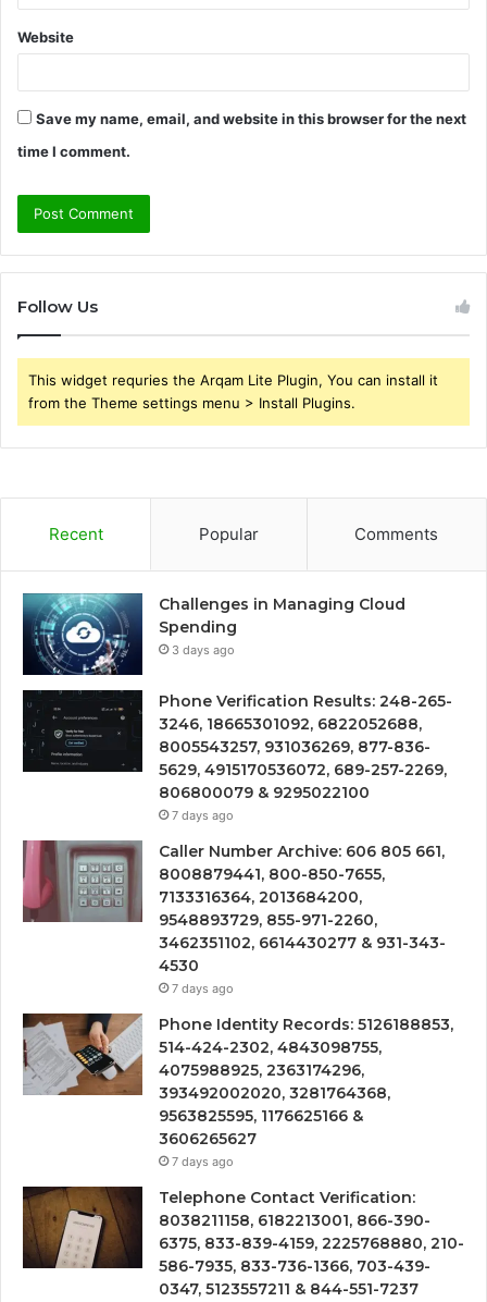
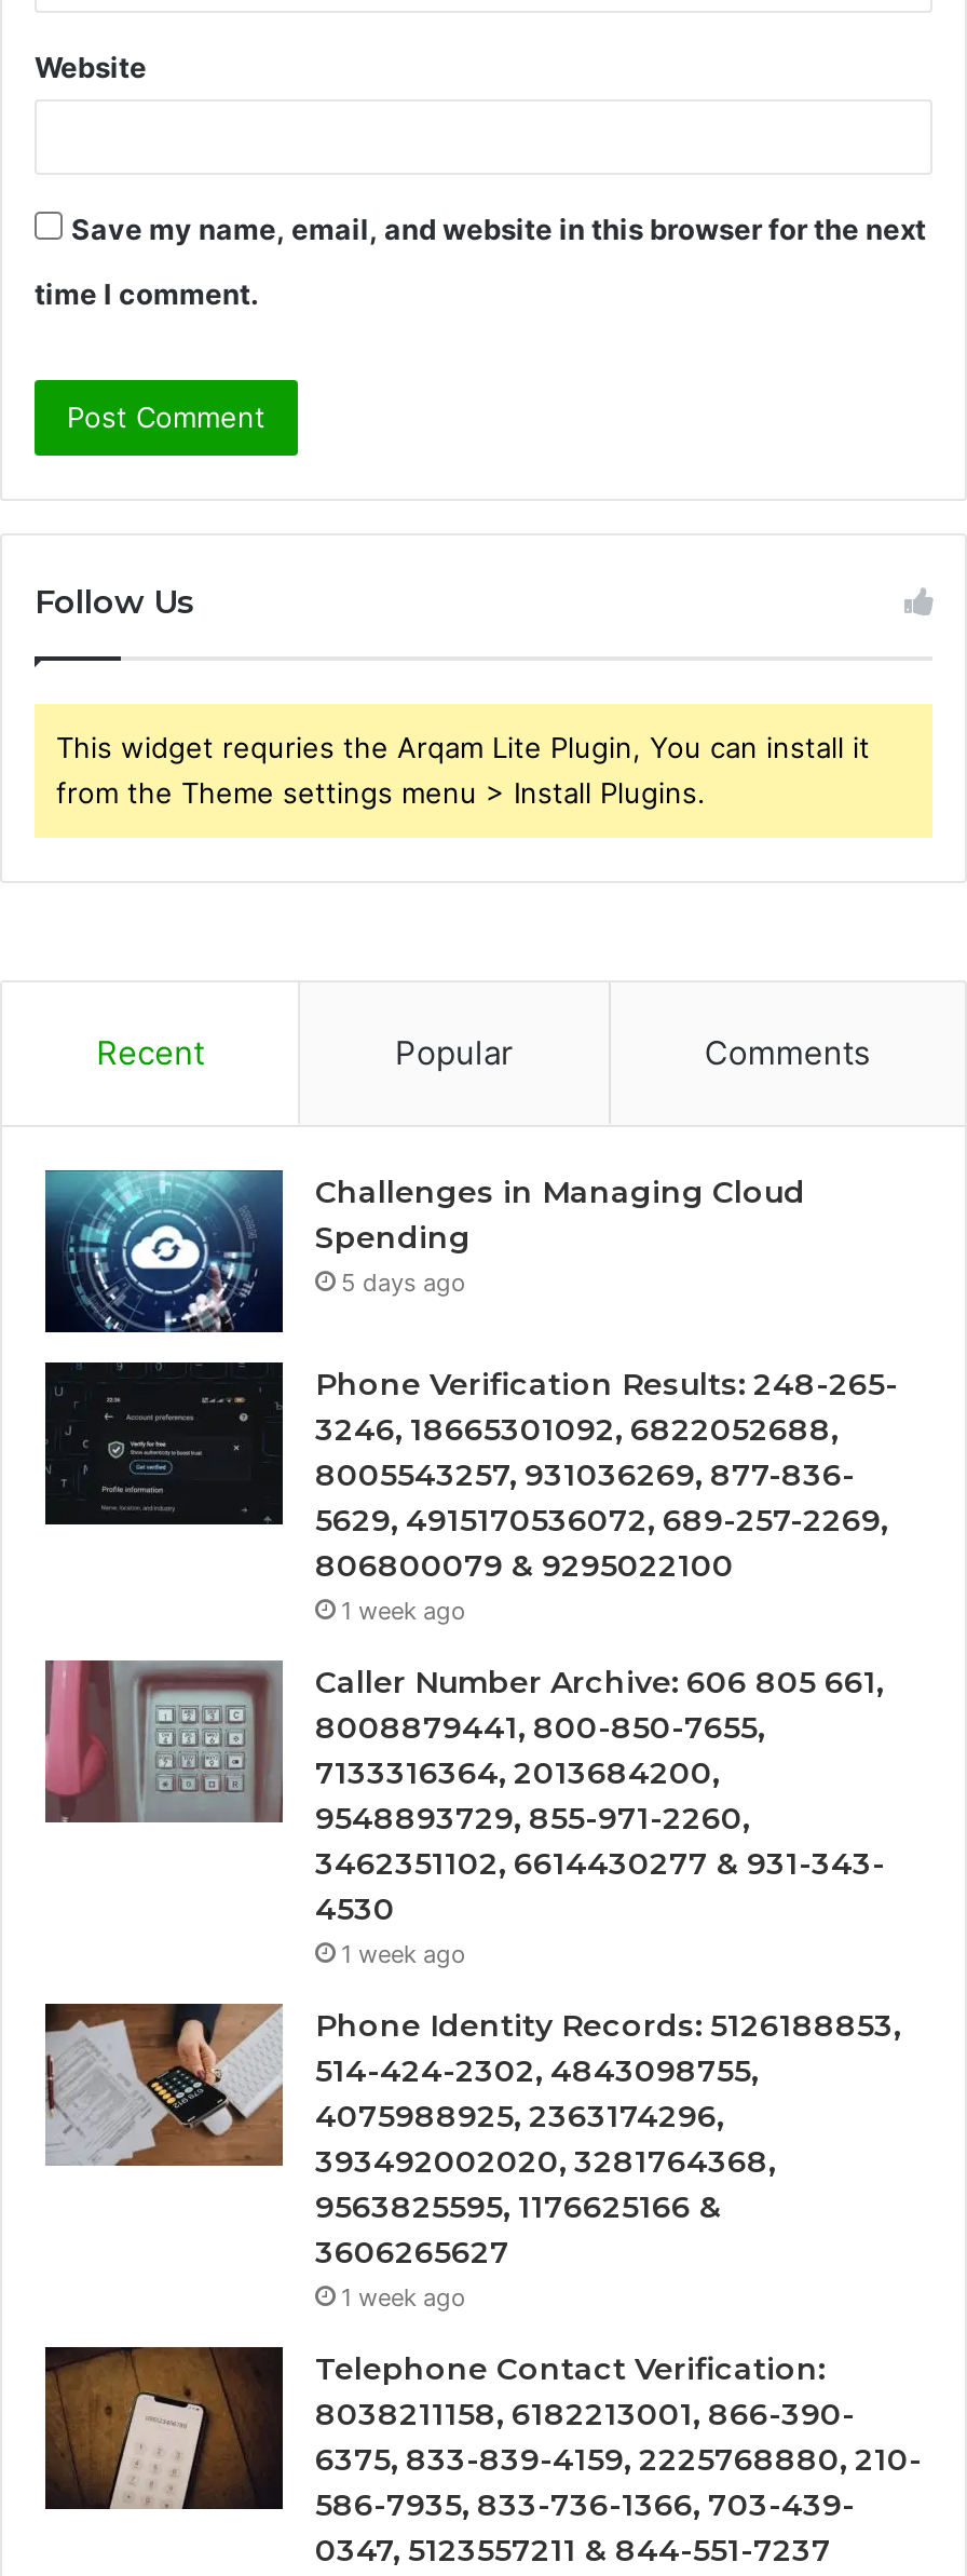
[172,642,235,657] 3 days ago -> [341,1267,466,1297] 5 days ago
[172,807,234,823] 7 days ago -> [341,1595,466,1625] 1 week ago
[172,981,234,996] 7 days ago -> [341,1938,466,1969] 1 week ago
[172,1154,234,1169] 7 days ago -> [341,2282,466,2312] 1 week ago

